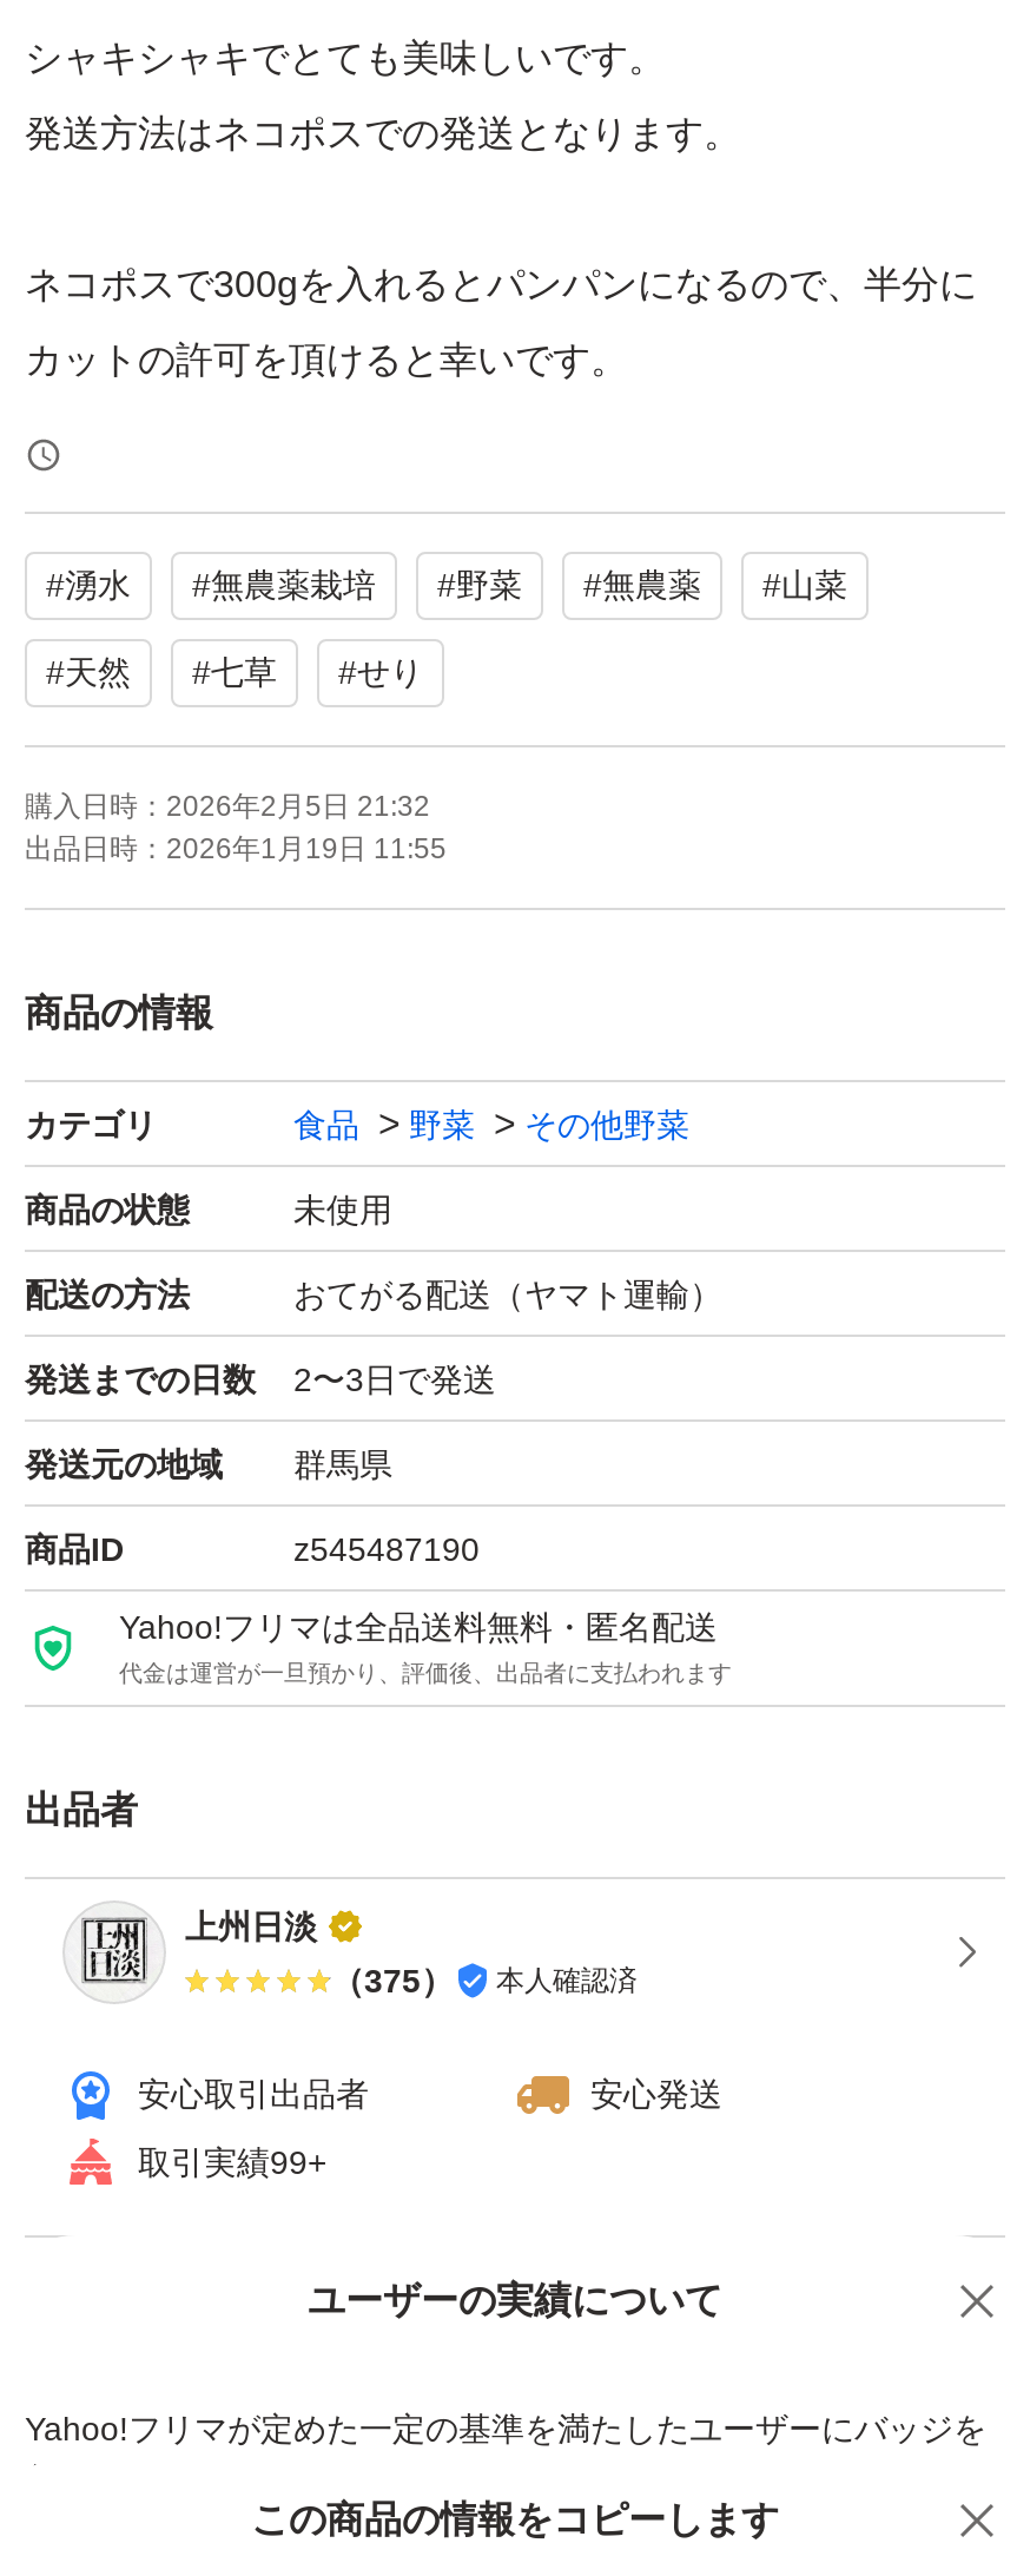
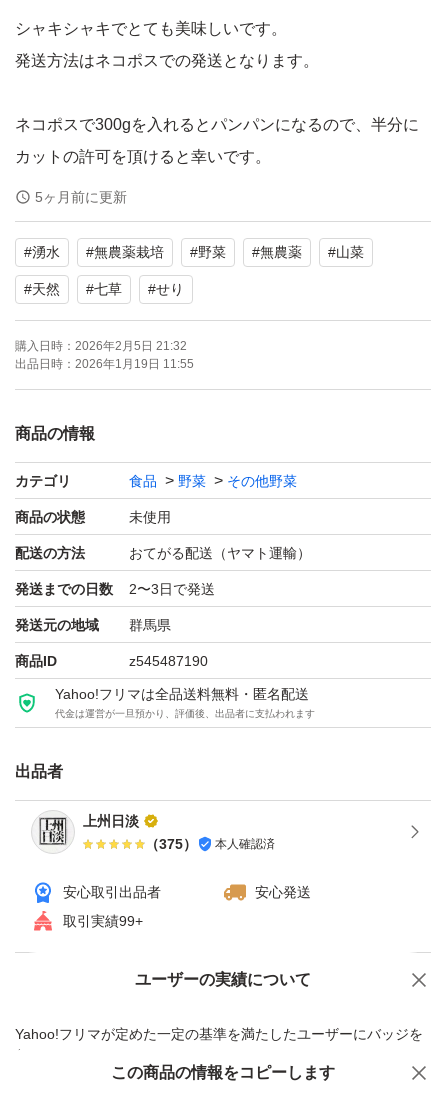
none -> [35,189,127,205] 5ヶ月前に更新

